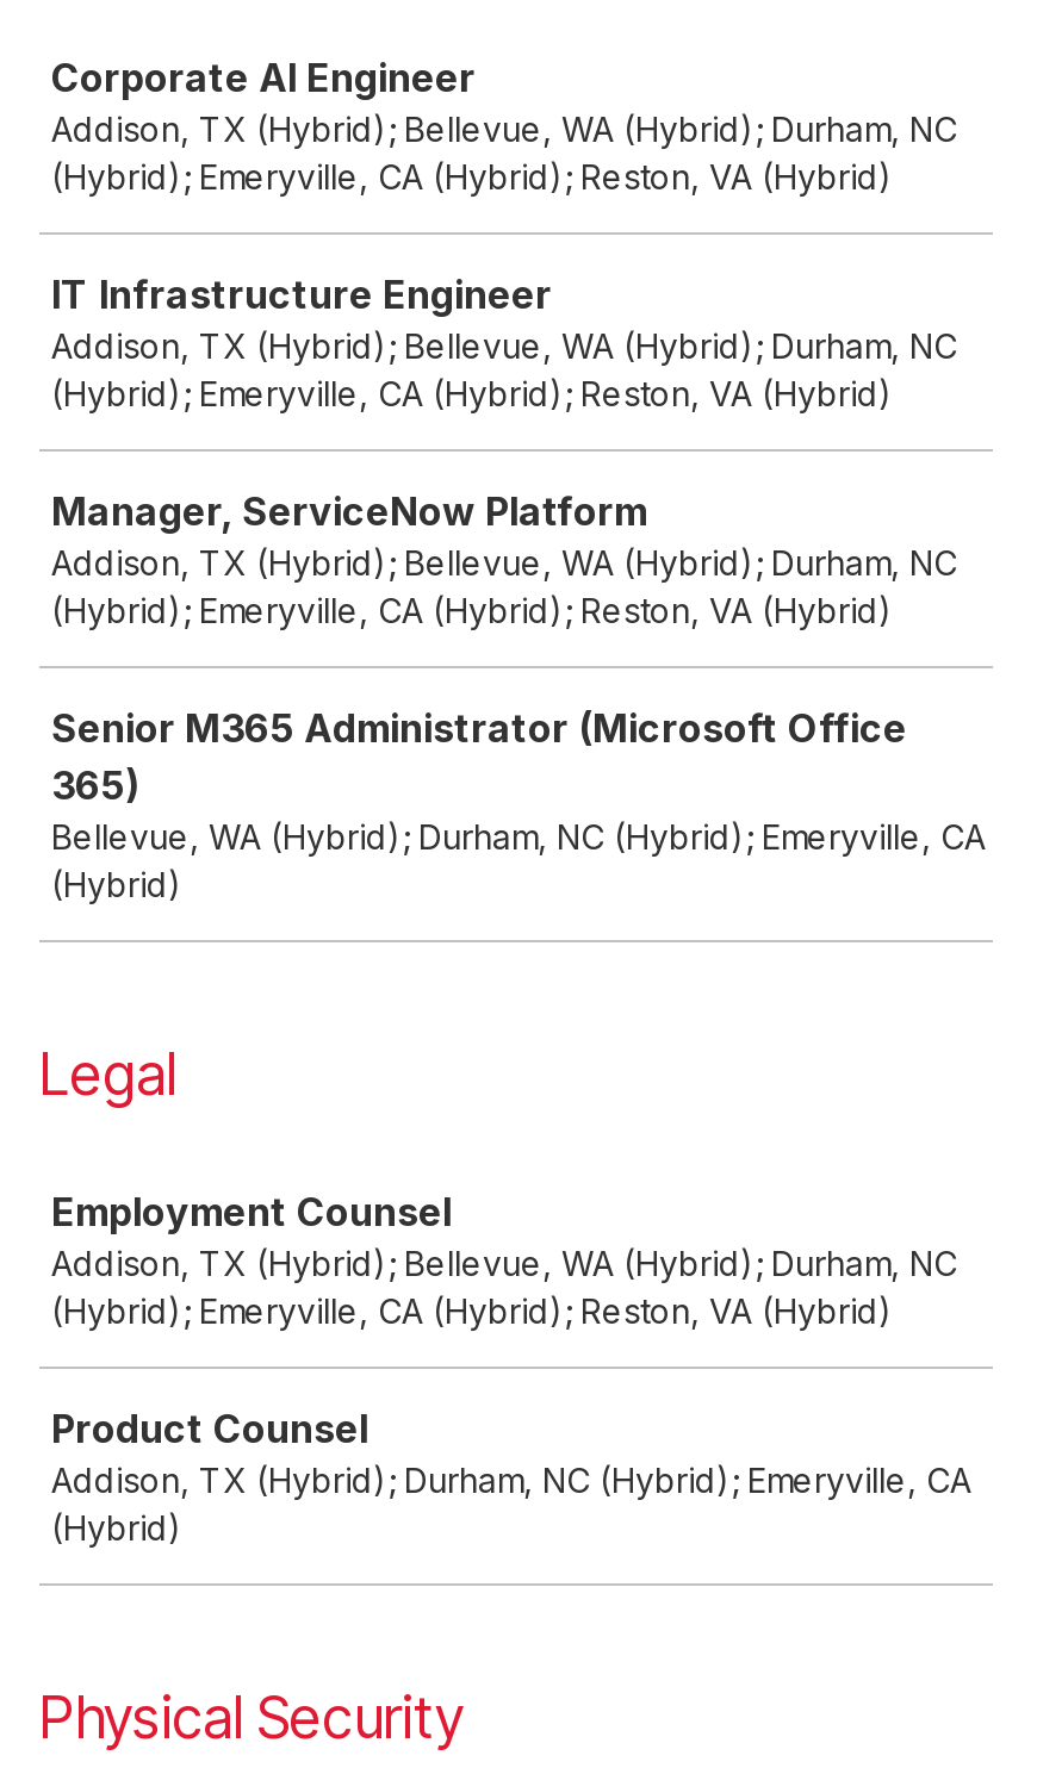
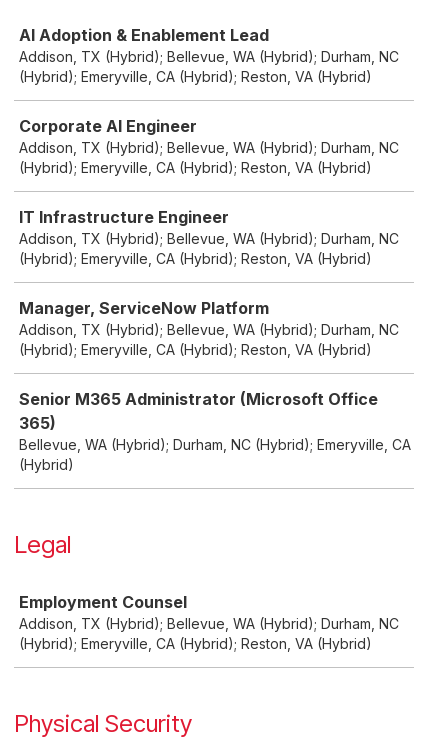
moved [39,54,986,1331] -> [14,116,411,652]: Corporate AI Engineer | Addison, TX (Hybrid); Bellevue, WA (Hybrid); Durham, NC | (Hybrid); Emeryville, CA (Hybrid); Reston, VA (Hybrid) | ... | Addison, TX (Hybrid); Bellevue, WA (Hybrid); Durham, NC | (Hybrid); Emeryville, CA (Hybrid); Reston, VA (Hybrid)
none -> [19,25,399,85] AI Adoption & Enablement Lead | Addison, TX (Hybrid); Bellevue, WA (Hybrid); Durham, NC | (Hybrid); Emeryville, CA (Hybrid); Reston, VA (Hybrid)
[51,1405,971,1548] Product Counsel | Addison, TX (Hybrid); Durham, NC (Hybrid); Emeryville, CA | (Hybrid) -> none

